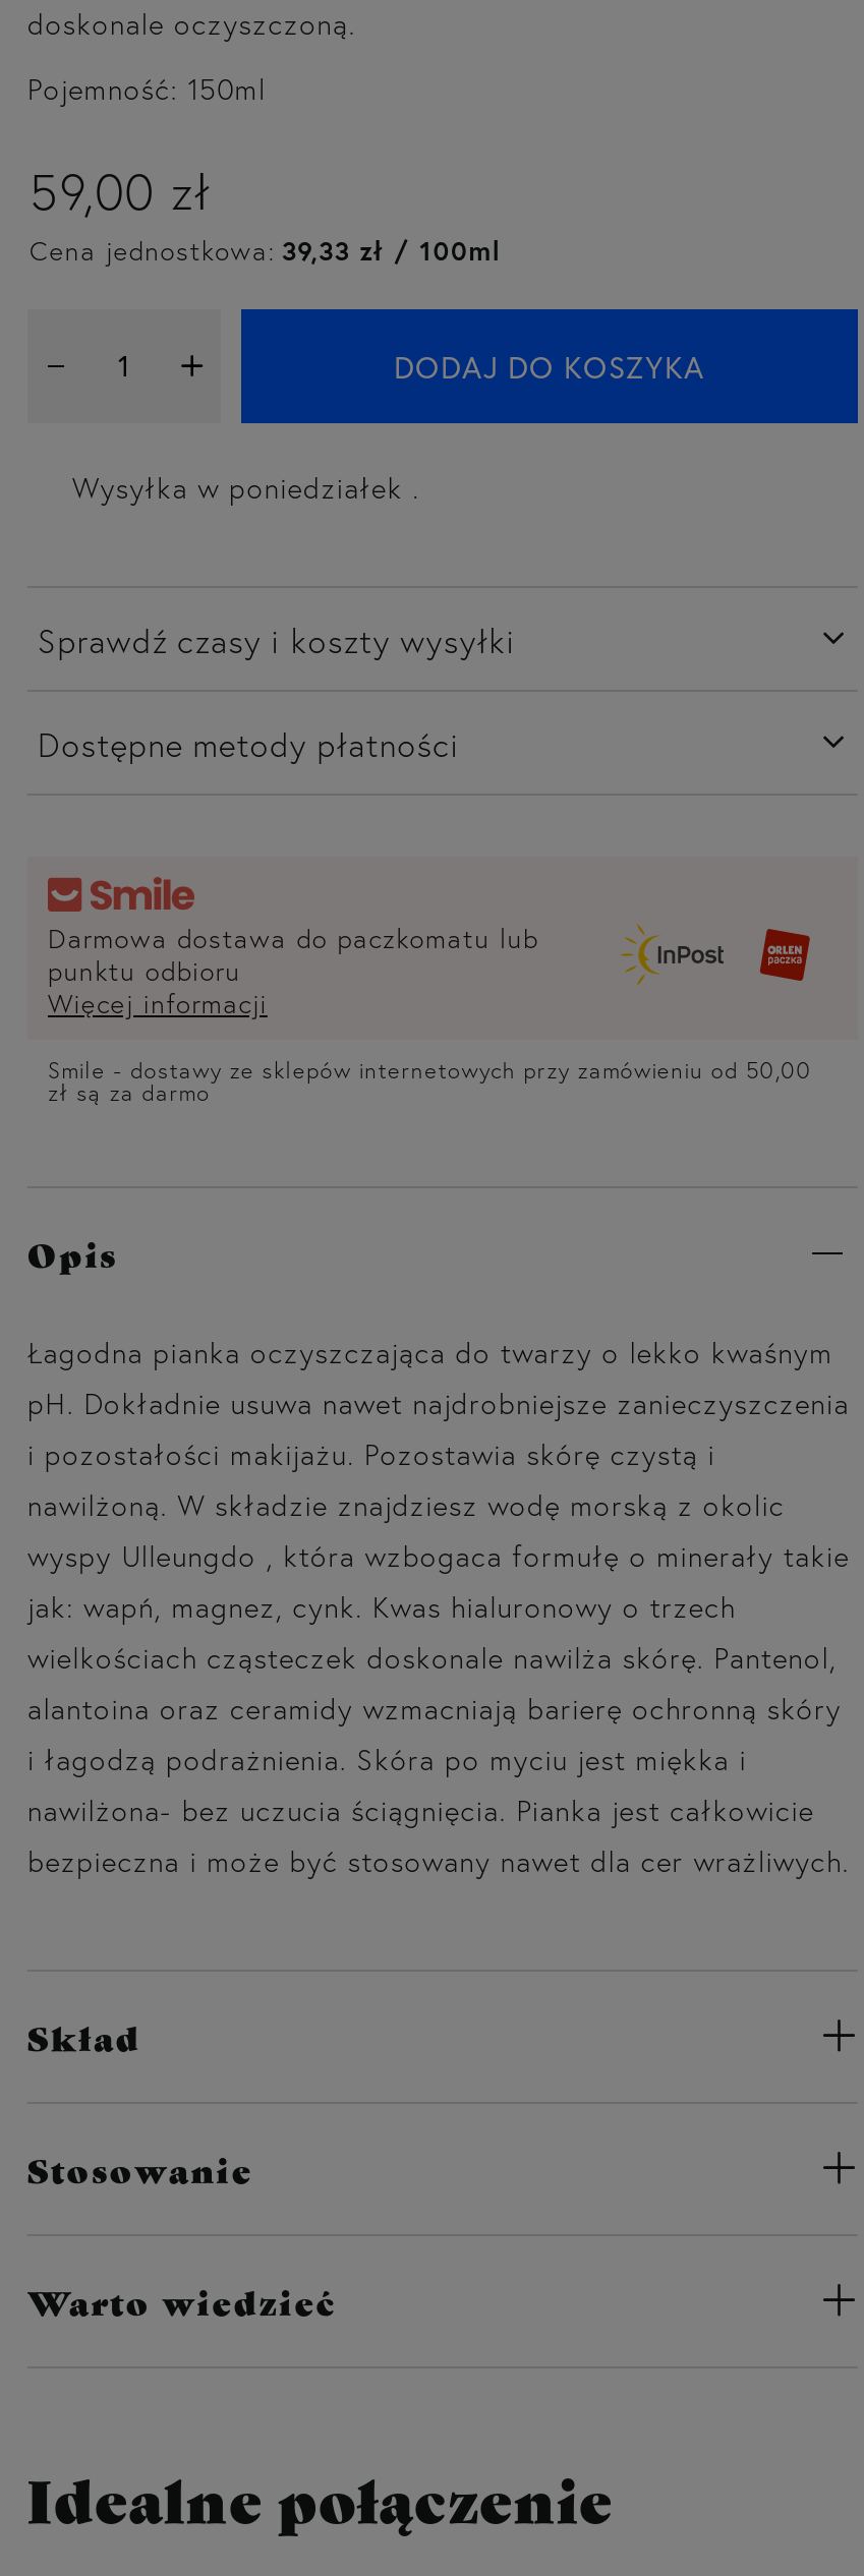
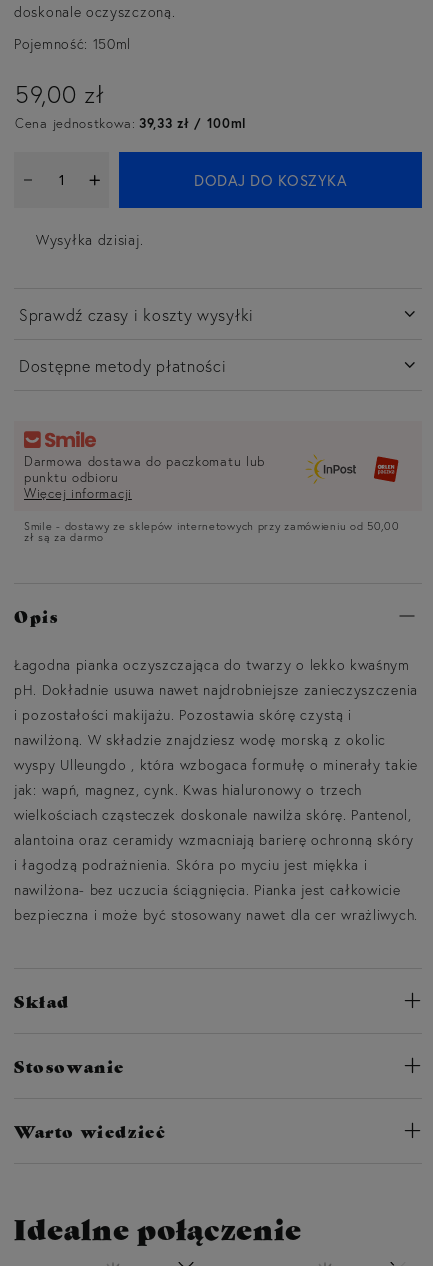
[72,470,412,507] Wysyłka w poniedziałek -> [36,231,139,249] Wysyłka dzisiaj

